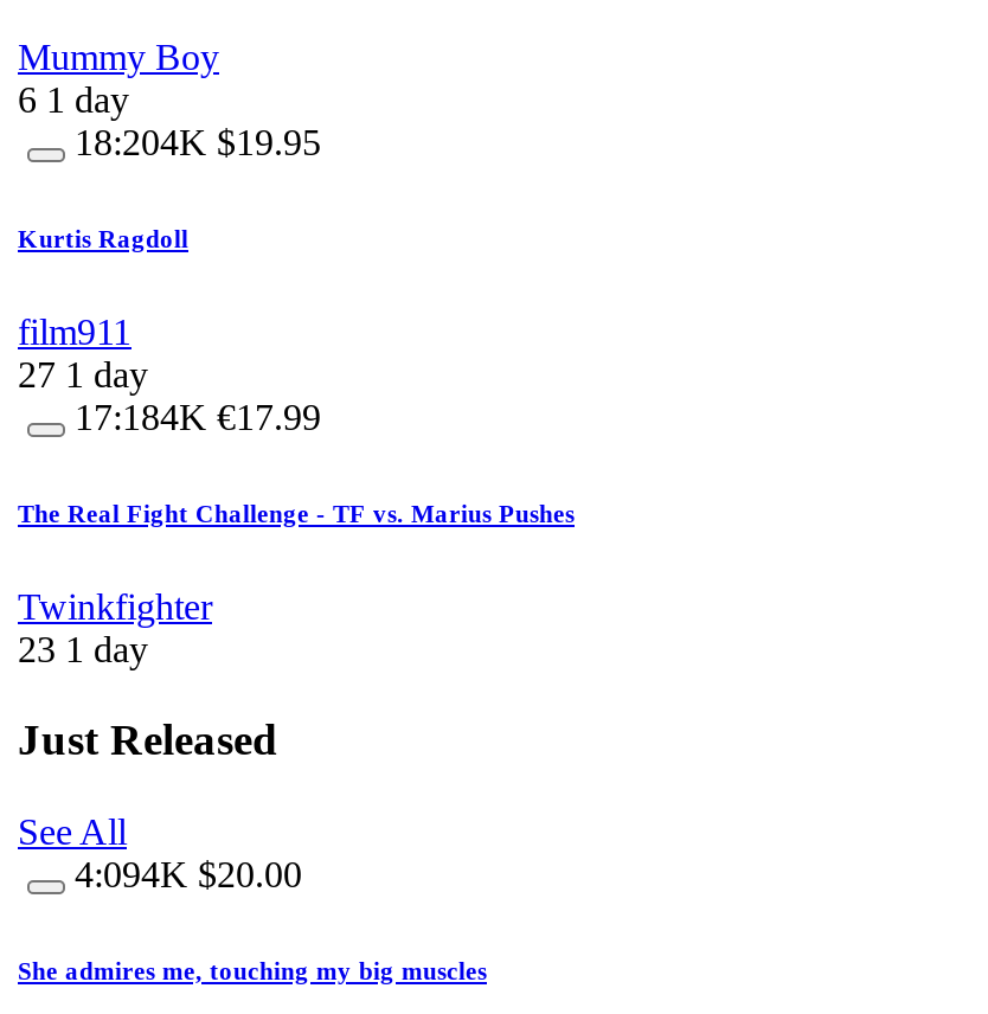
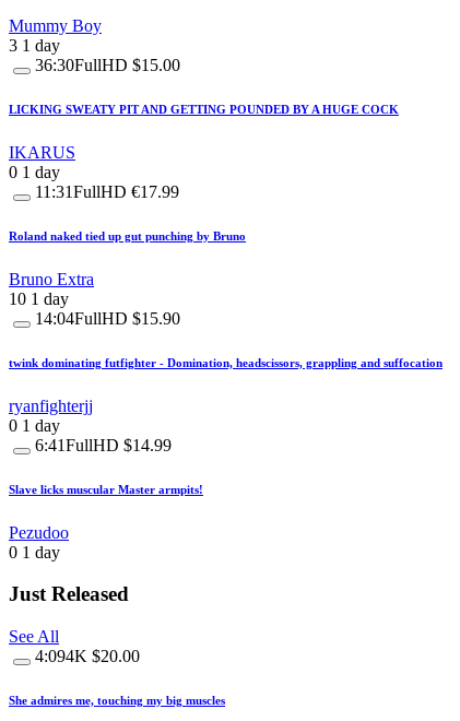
[18,79,575,669] 6 1 day | 18:204K $19.95 | Kurtis Ragdoll | film911 | 27 1 day | 17:184K €17.99 | The Real Fight Challenge - TF vs. Marius Pushes | Twinkfighter | 23 1 day -> [9,36,443,561] 3 1 day | 36:30FullHD $15.00 | LICKING SWEATY PIT AND GETTING POUNDED BY A HUGE COCK | IKARUS | 0 1 day | 11:31 FullHD €17.99 | Roland naked tied up gut punching by Bruno | Bruno Extra | 10 1 day | 14:04FullHD $15.90 | twink dominating futfighter - Domination, headscissors, grappling and suffocation | ryanfighterjj | 0 1 day | 6:41 FullHD $14.99 | Slave licks muscular Master armpits! | Pezudoo | 0 1 day

